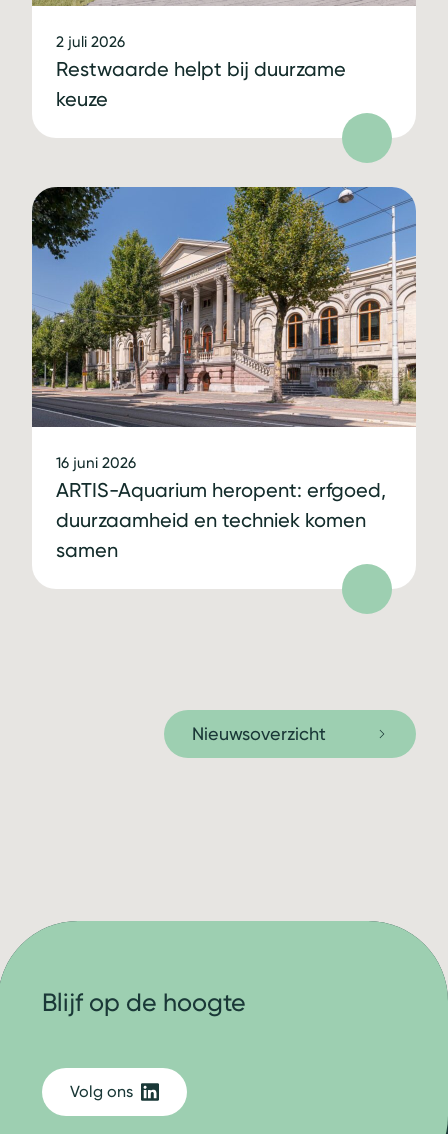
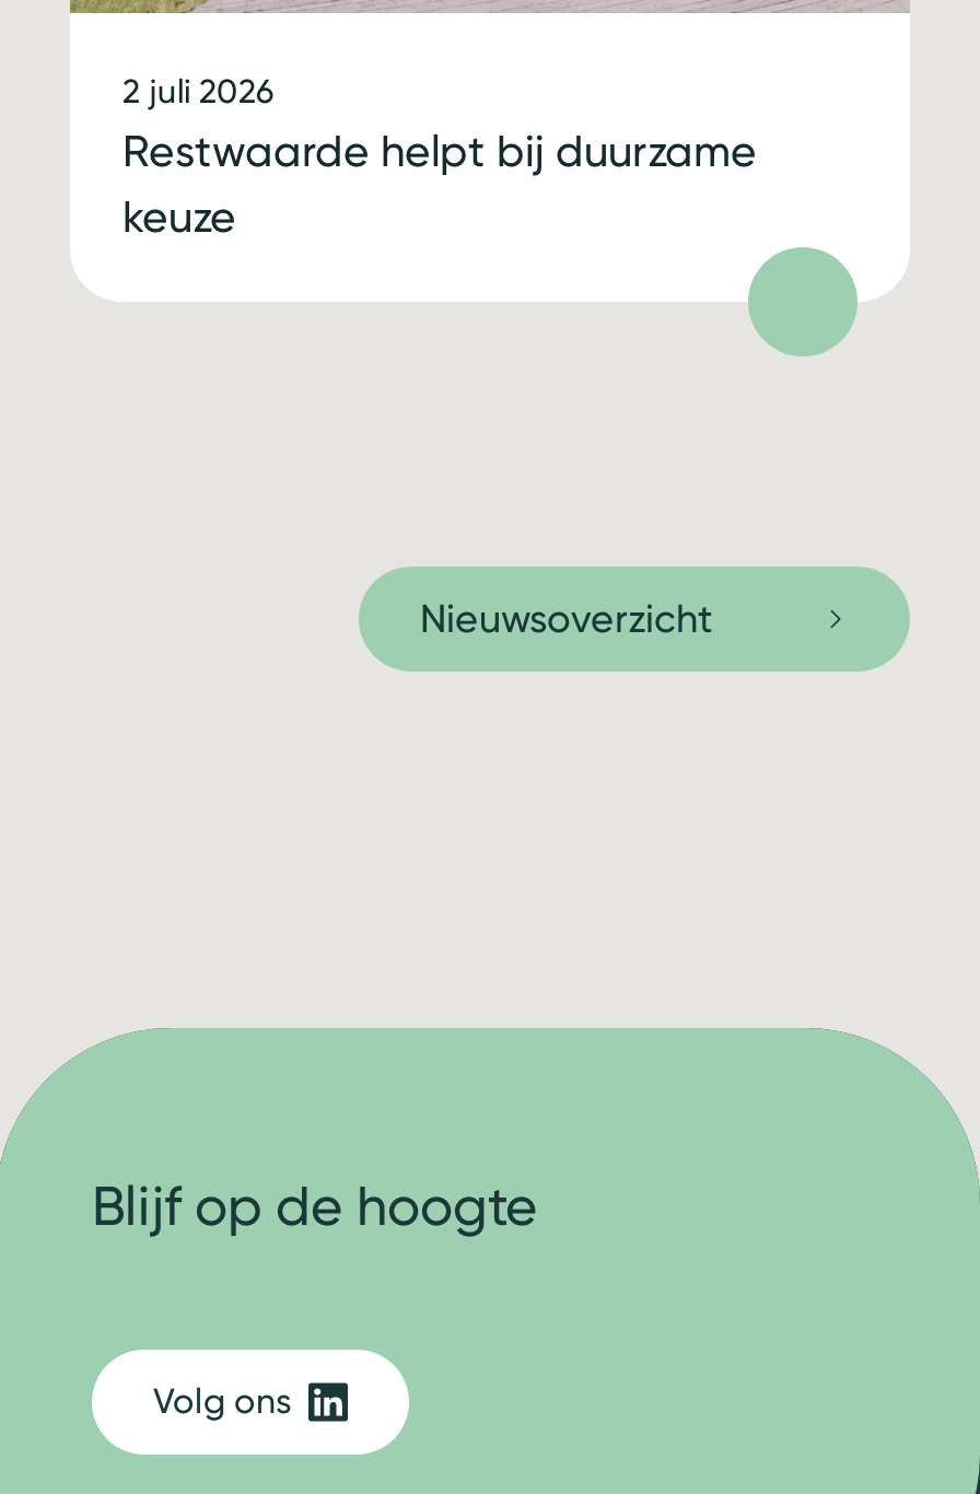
[31,186,417,562] [image] | 16 juni 2026 | ARTIS-Aquarium heropent: erfgoed, | duurzaamheid en techniek komen | samen -> none

